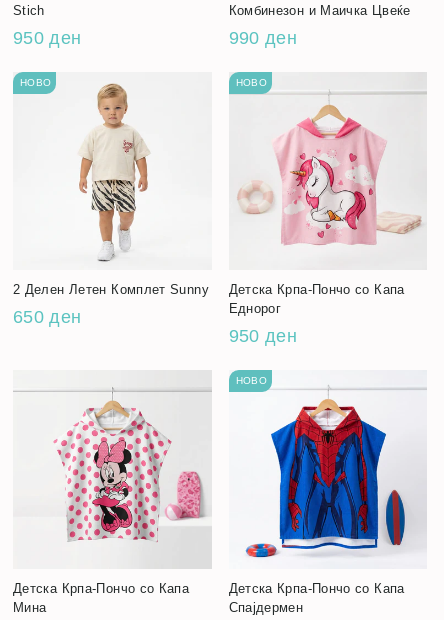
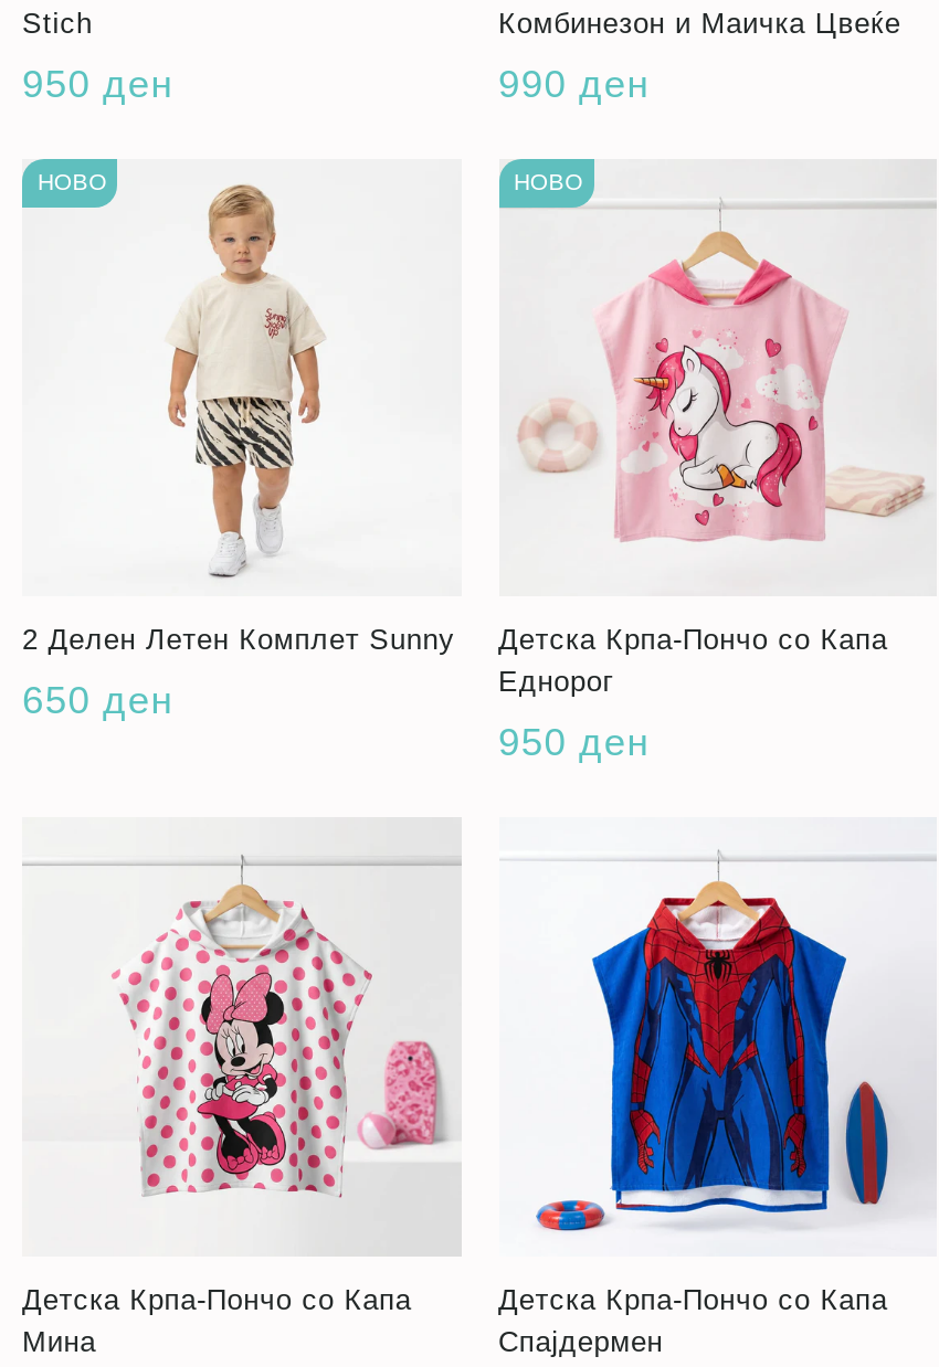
[235,375,267,386] НОВО -> none

